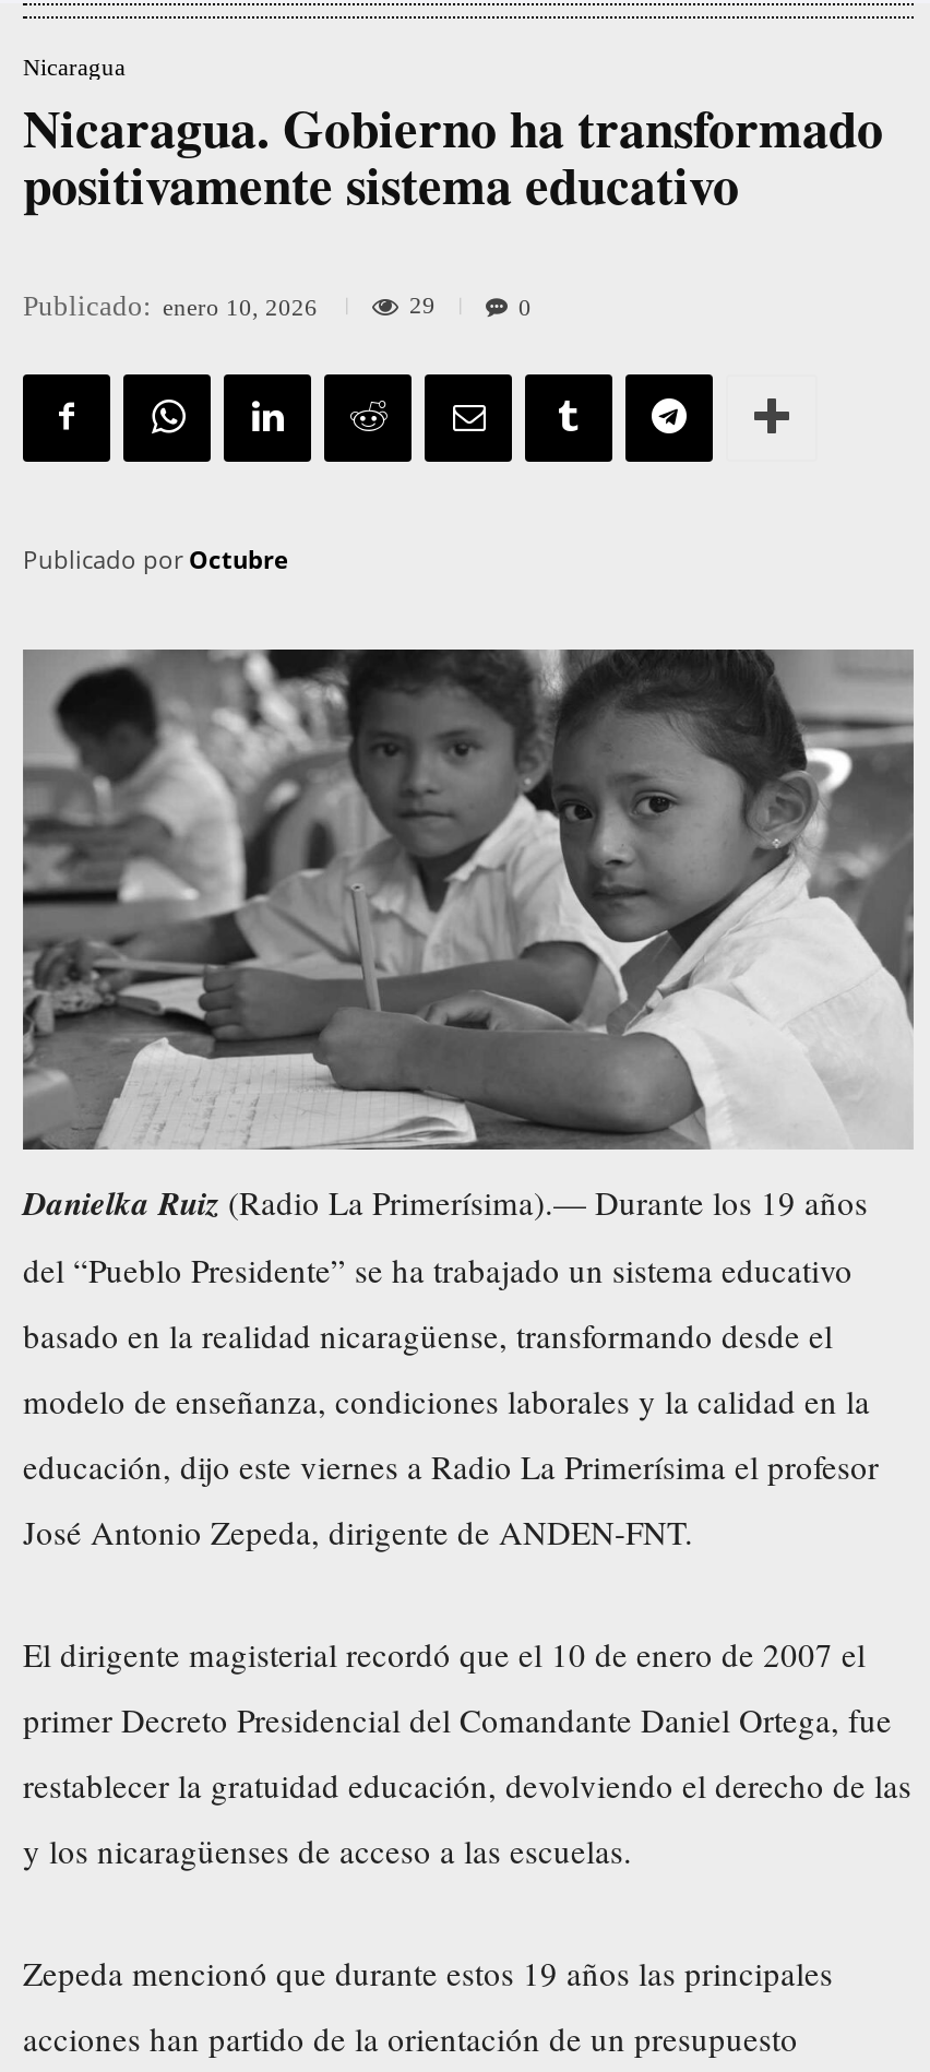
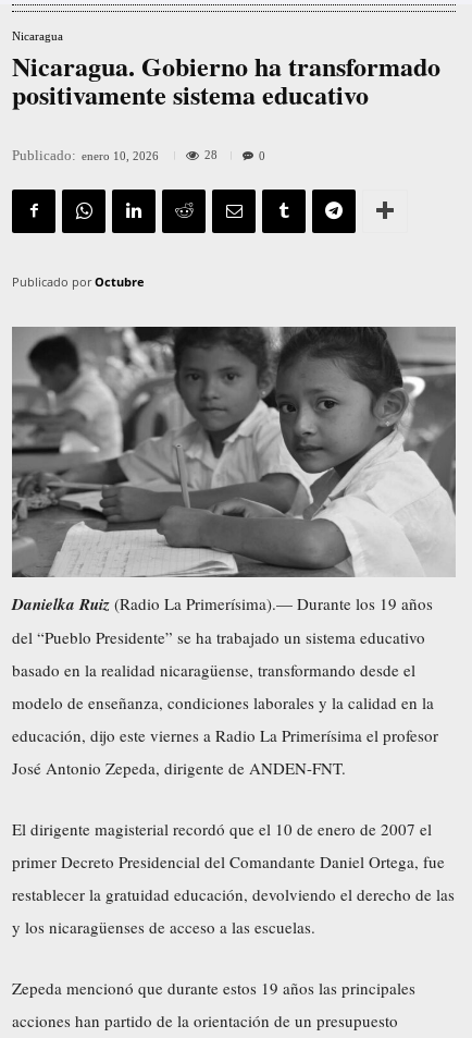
[409,293,436,319] 29 -> [204,149,218,162] 28

